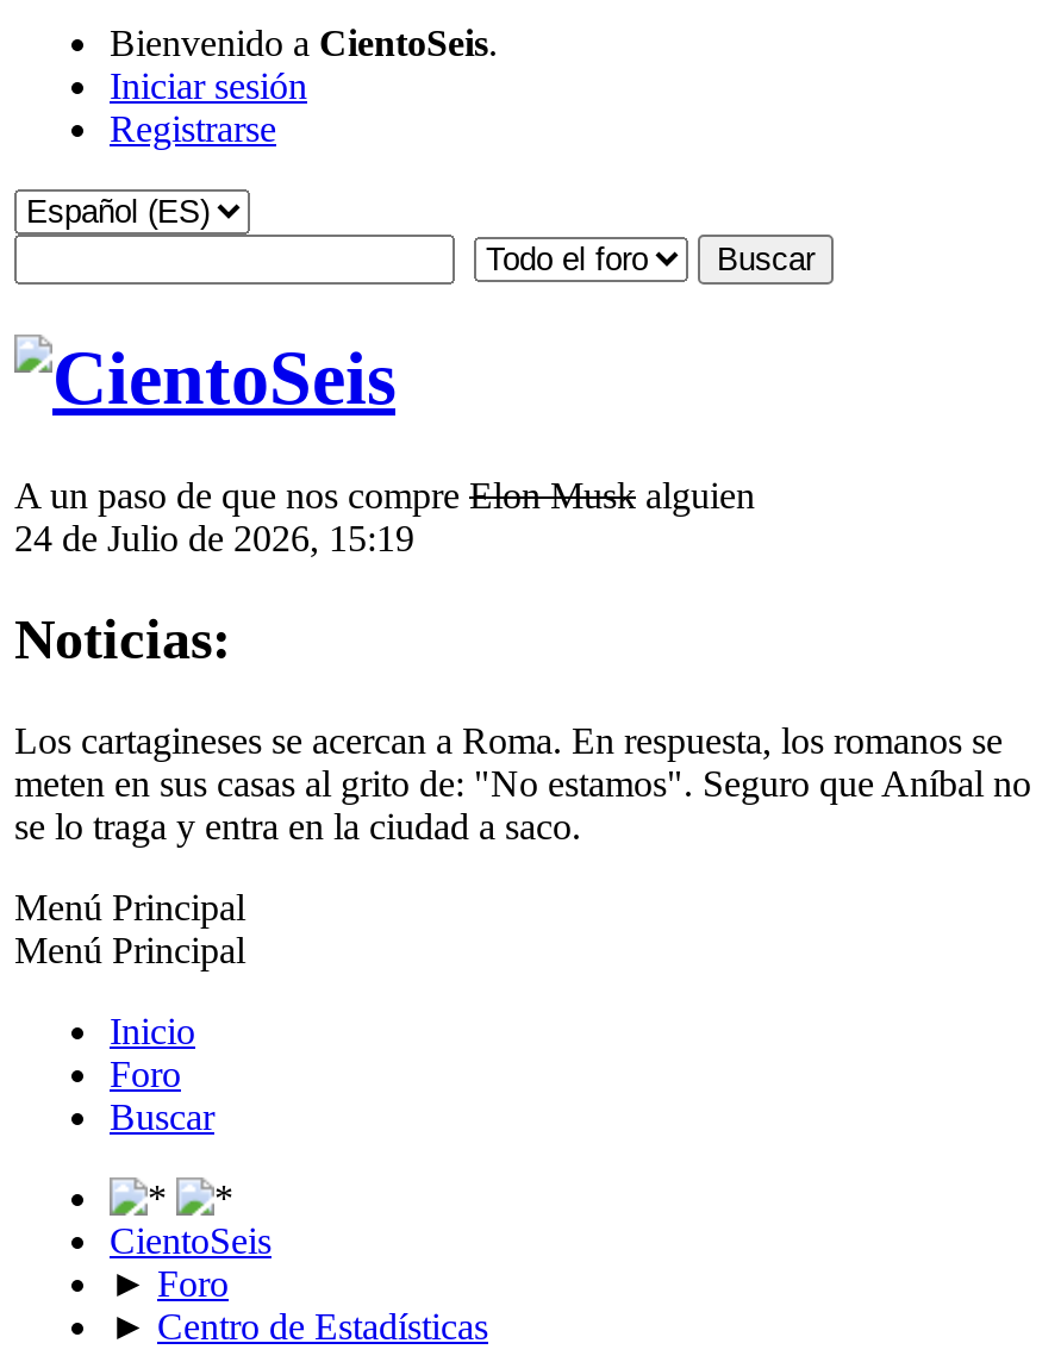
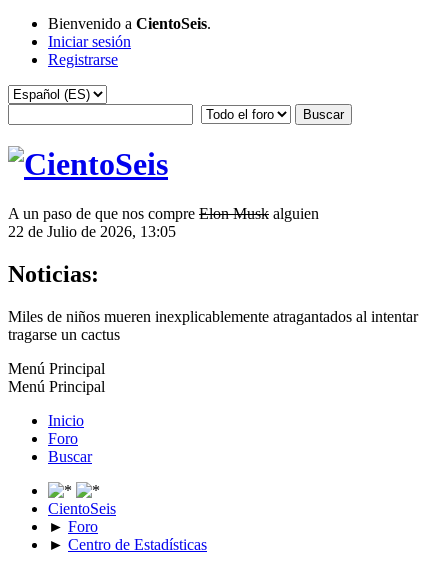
[14,518,414,558] 24 de Julio de 2026, 15:19 -> [8,223,176,240] 22 de Julio de 2026, 13:05
[14,720,1031,846] Los cartagineses se acercan a Roma. En respuesta, los romanos se | meten en sus casas al grito de: "No estamos". Seguro que Aníbal no | se lo traga y entra en la ciudad a saco. -> [8,308,418,343] Miles de niños mueren inexplicablemente atragantados al intentar | tragarse un cactus

